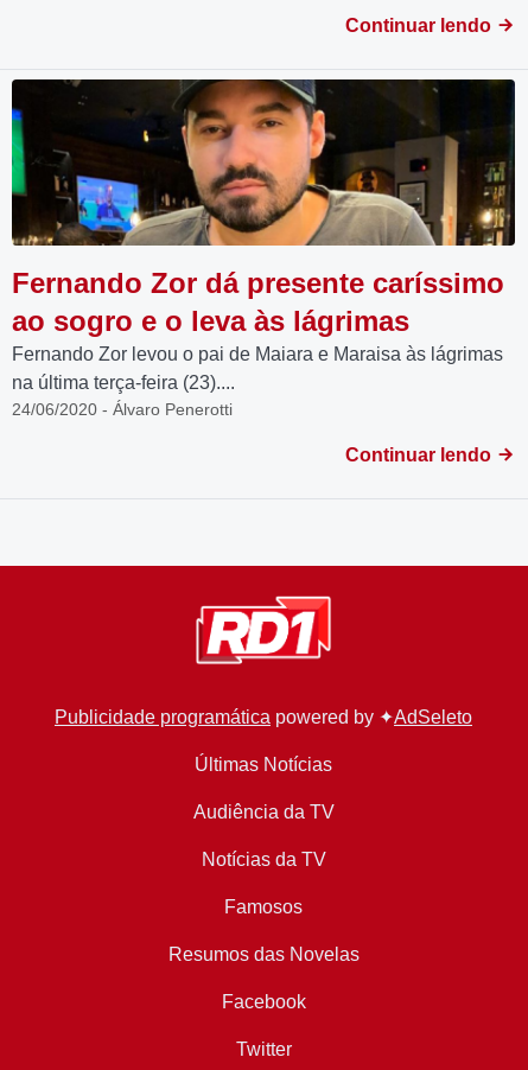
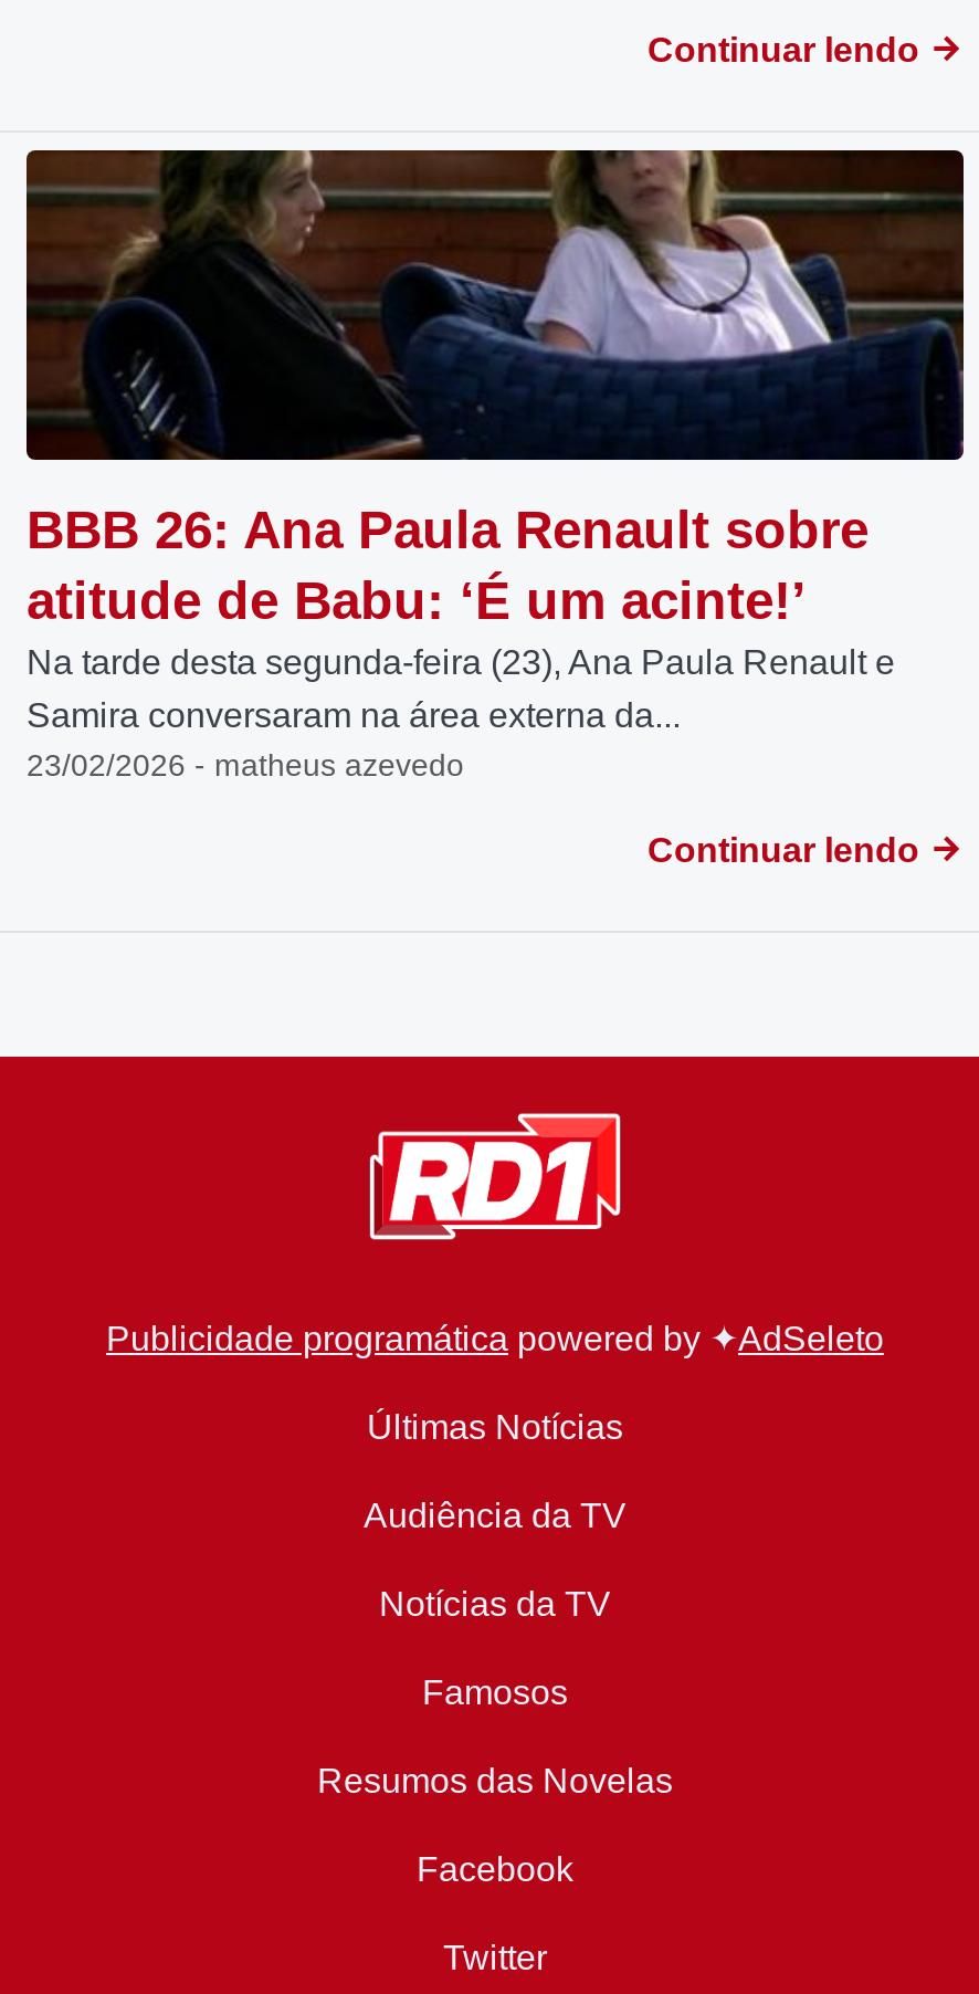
[11,78,515,419] [image] | Fernando Zor dá presente caríssimo | ao sogro e o leva às lágrimas | Fernando Zor levou o pai de Maiara e Maraisa às lágrimas | na última terça-feira (23).... | 24/06/2020 - Álvaro Penerotti -> [24,148,964,783] [image] | BBB 26: Ana Paula Renault sobre | atitude de Babu: ‘É um acinte!’ | Na tarde desta segunda-feira (23), Ana Paula Renault e | Samira conversaram na área externa da... | 23/02/2026 - matheus azevedo

